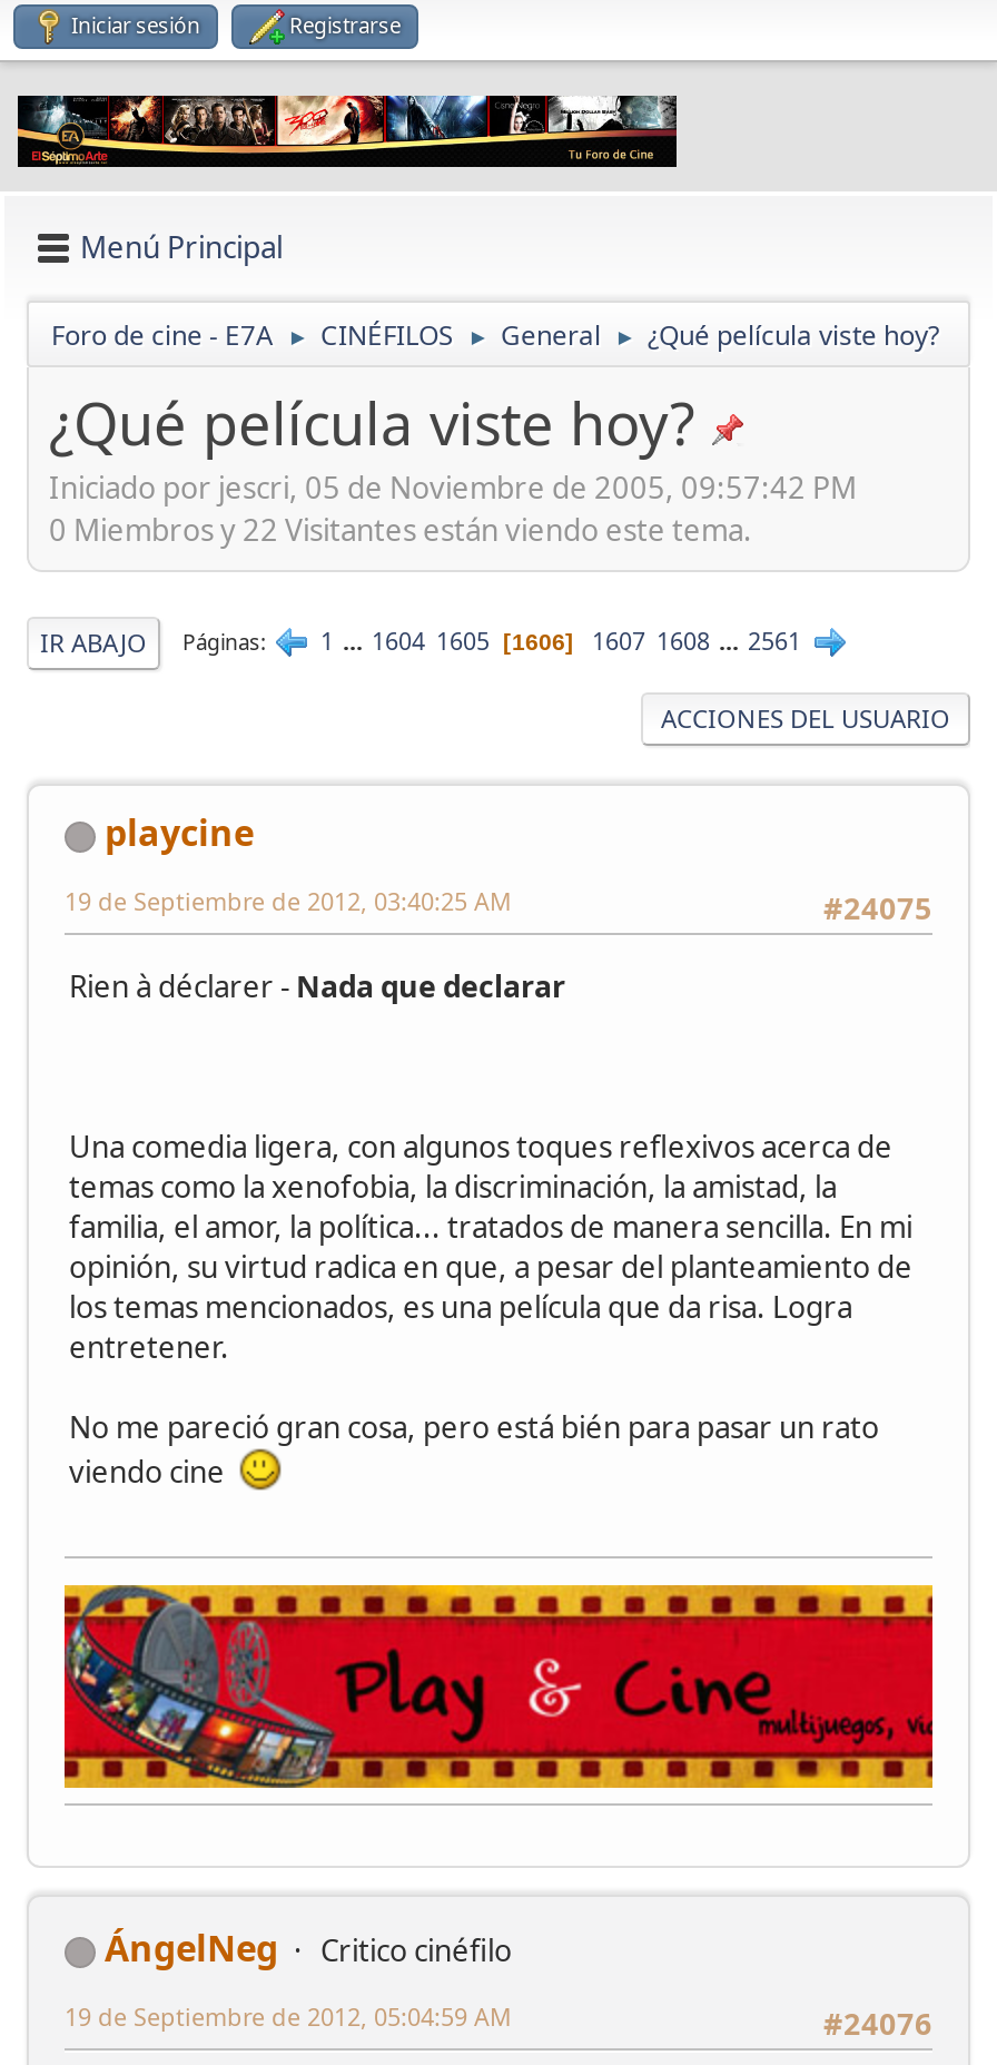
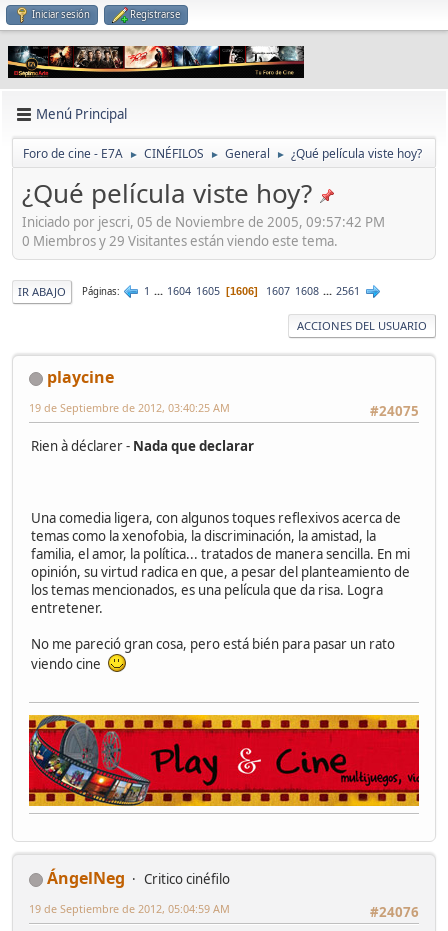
[49,511,752,551] 0 Miembros y 22 Visitantes están viendo este tema. -> [22,232,338,250] 0 Miembros y 29 Visitantes están viendo este tema.

